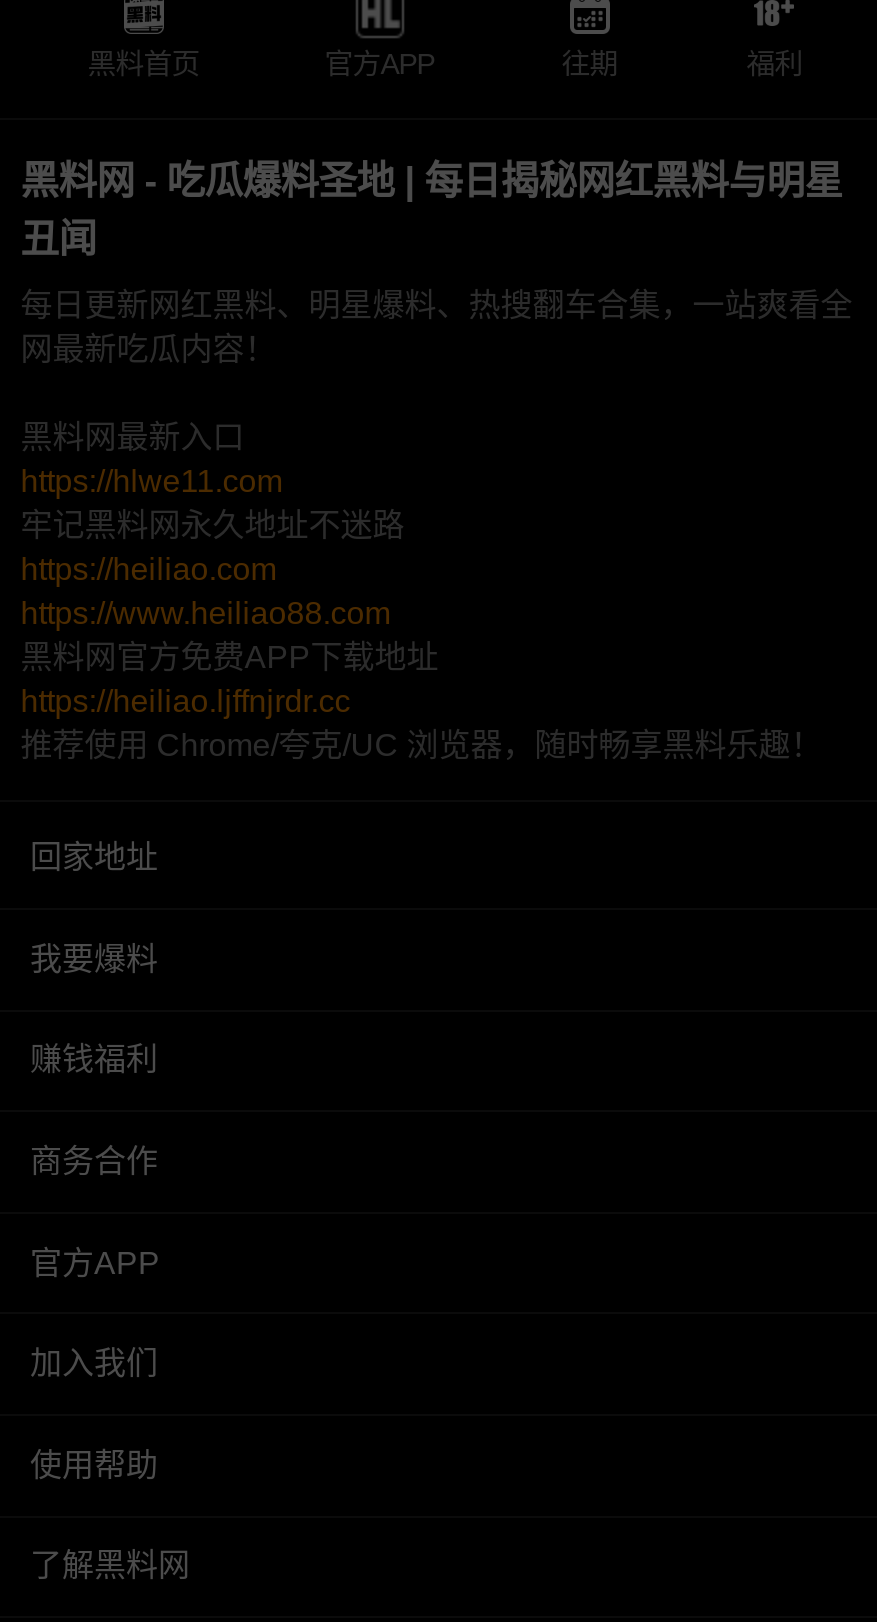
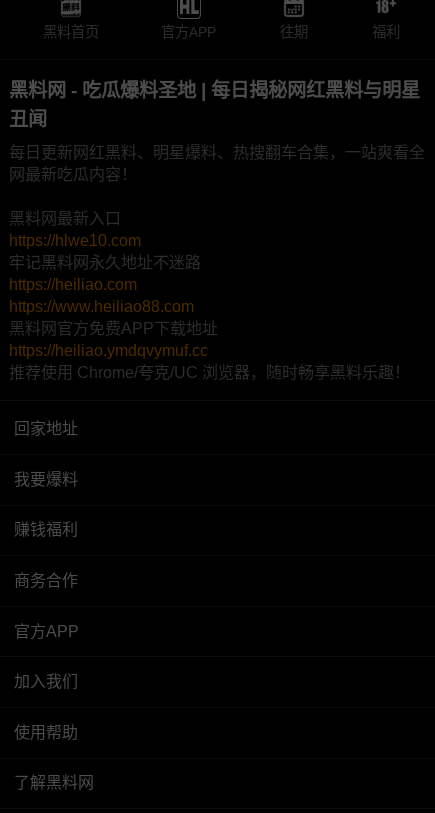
[20,465,282,499] https://hlwe11.com -> [9,232,141,249] https://hlwe10.com
[20,685,350,719] https://heiliao.ljffnjrdr.cc -> [9,342,208,359] https://heiliao.ymdqvymuf.cc

